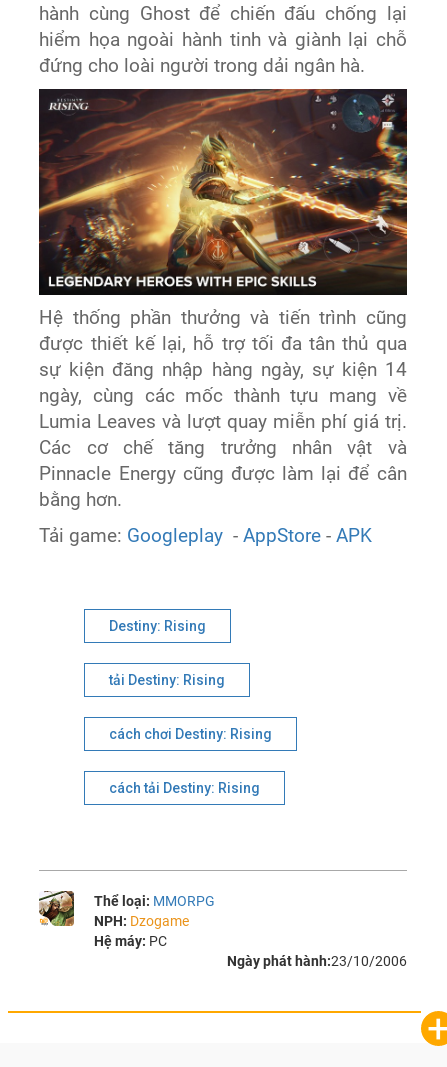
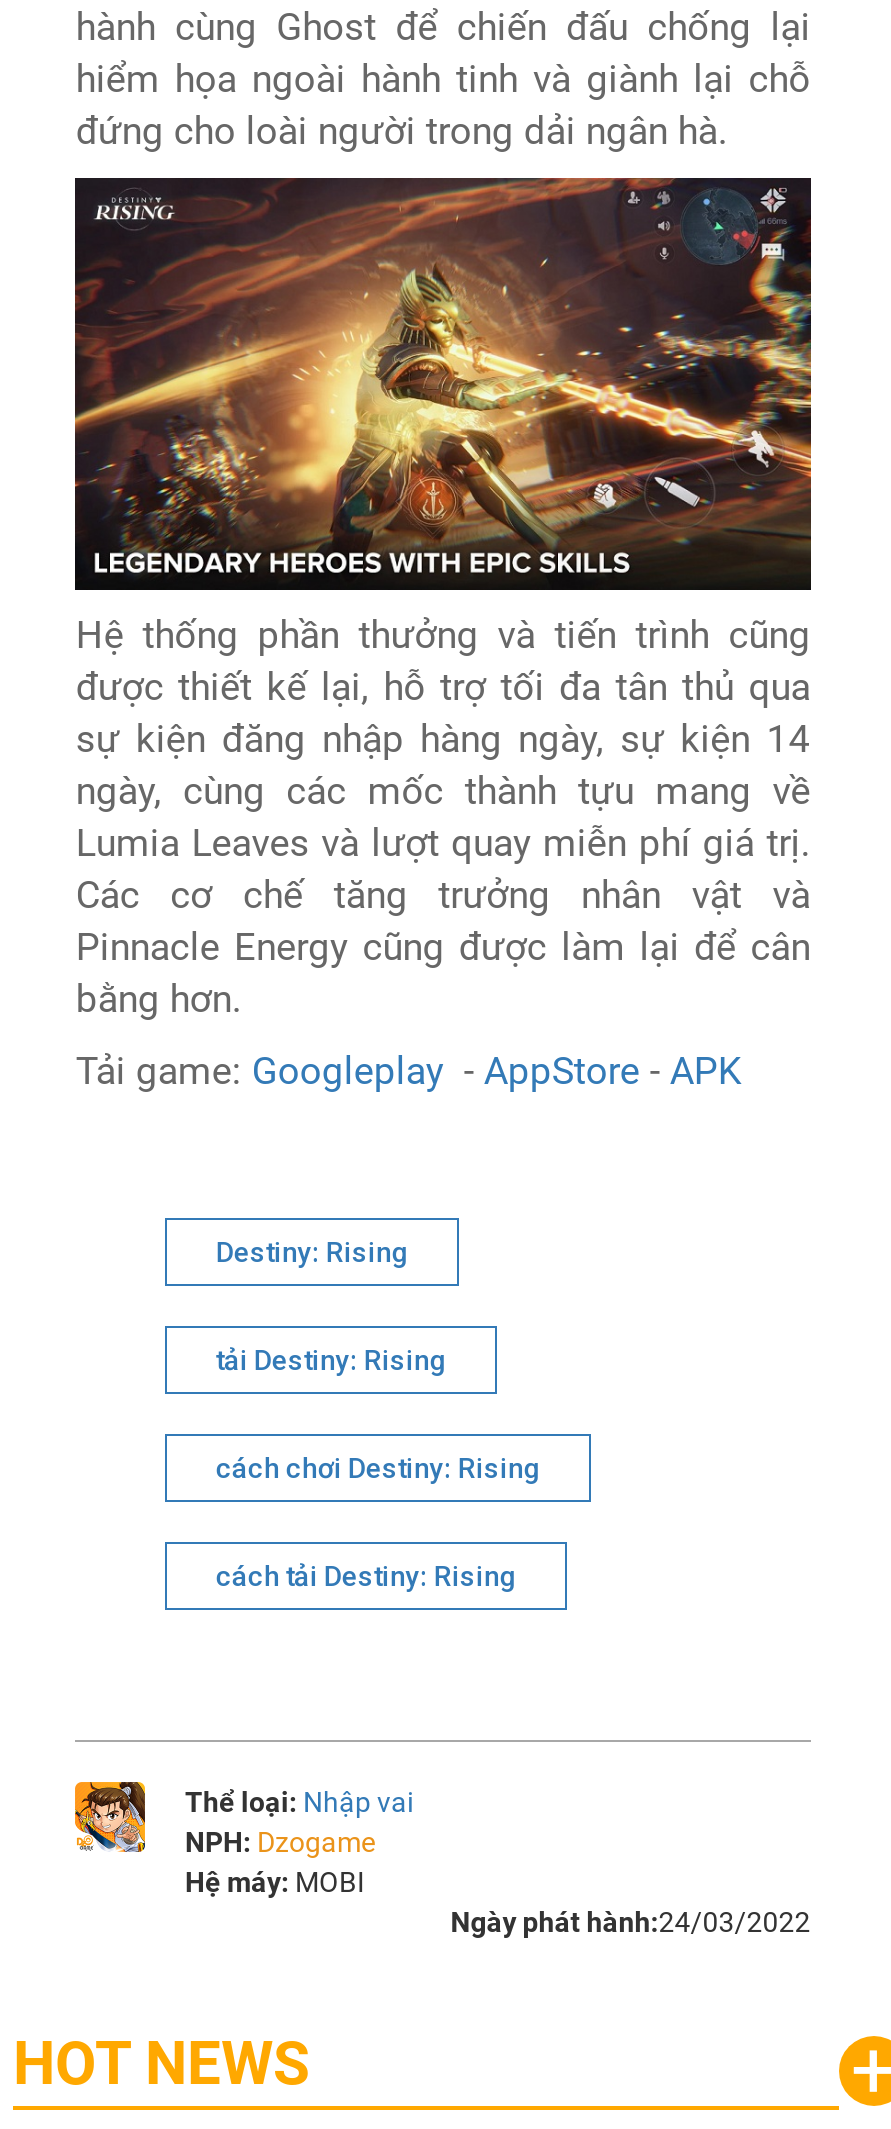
[38,890,215,927] [image] | Thể loại: MMORPG -> [73,1780,413,1852] [image] | Thể loại: Nhập vai
[94,933,407,969] Hệ máy: PC | Ngày phát hành:23/10/2006 -> [13,1866,810,2098] Hệ máy: MOBI | Ngày phát hành:24/03/2022 | HOT NEWS

